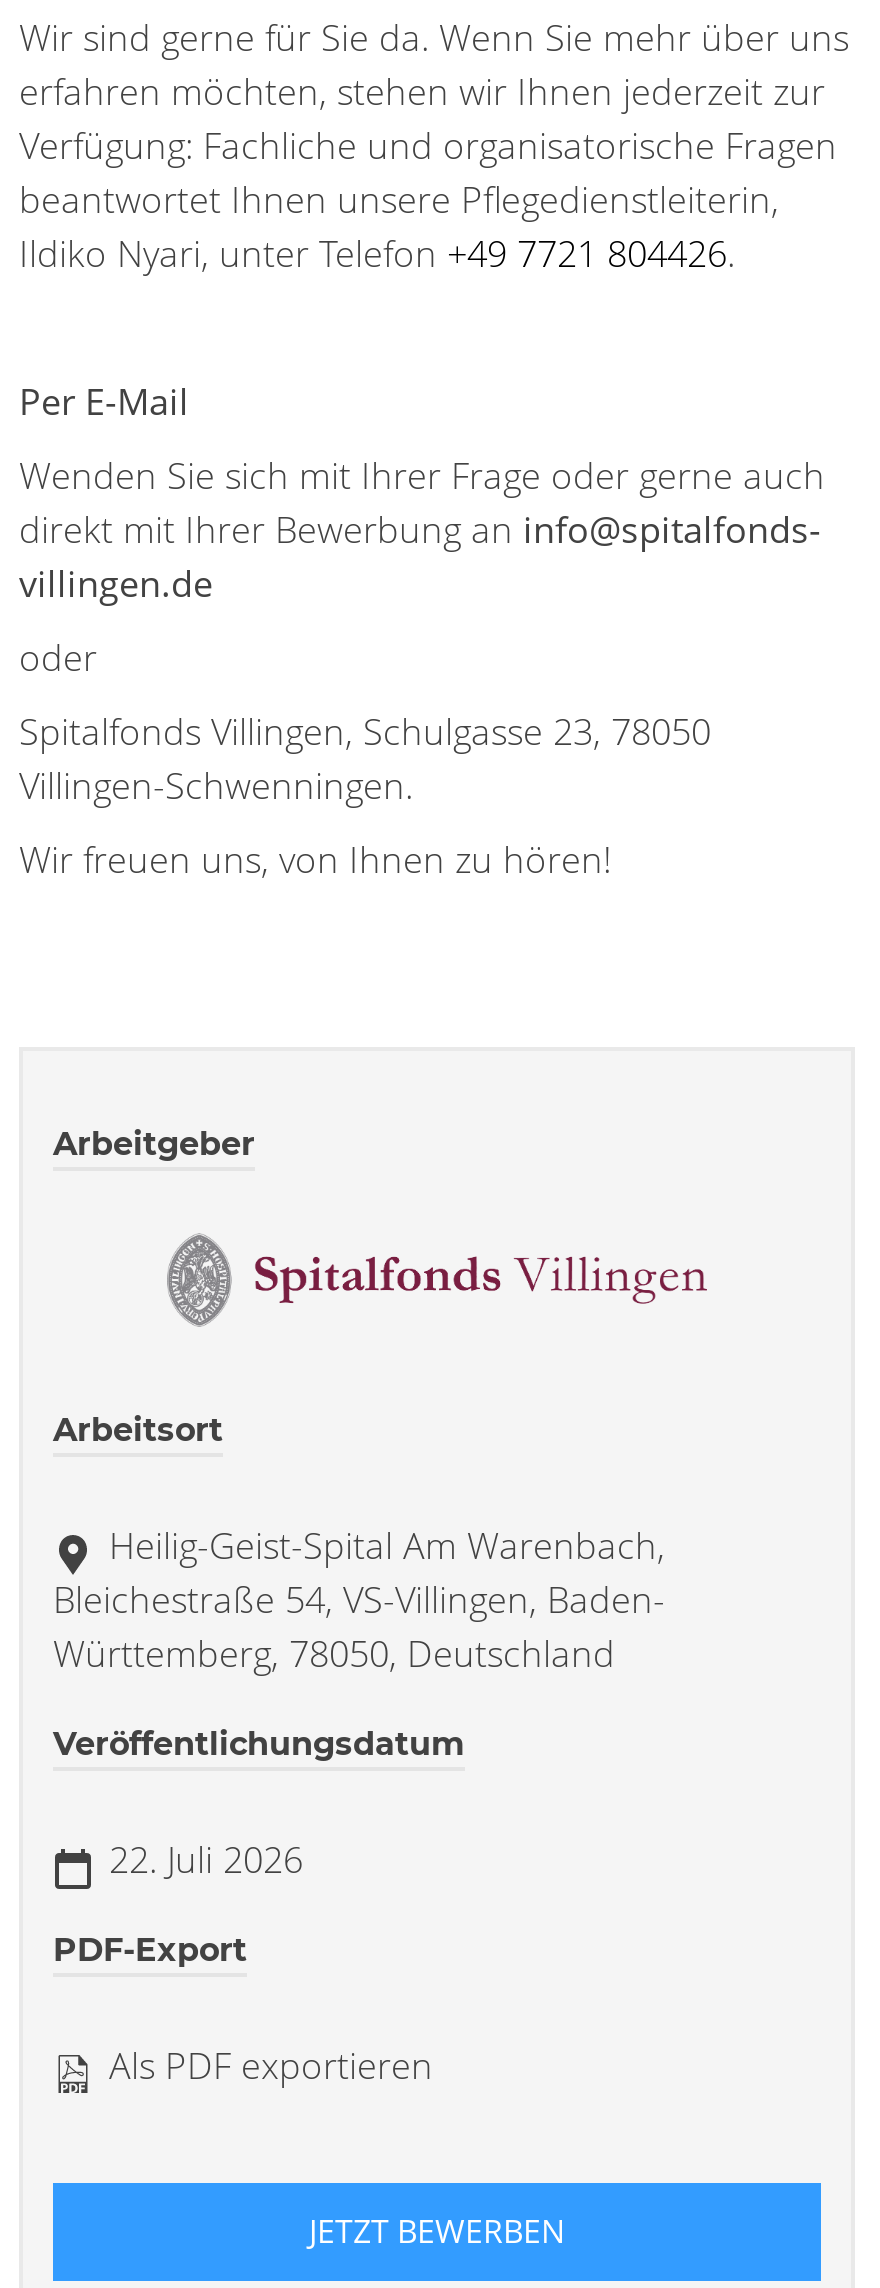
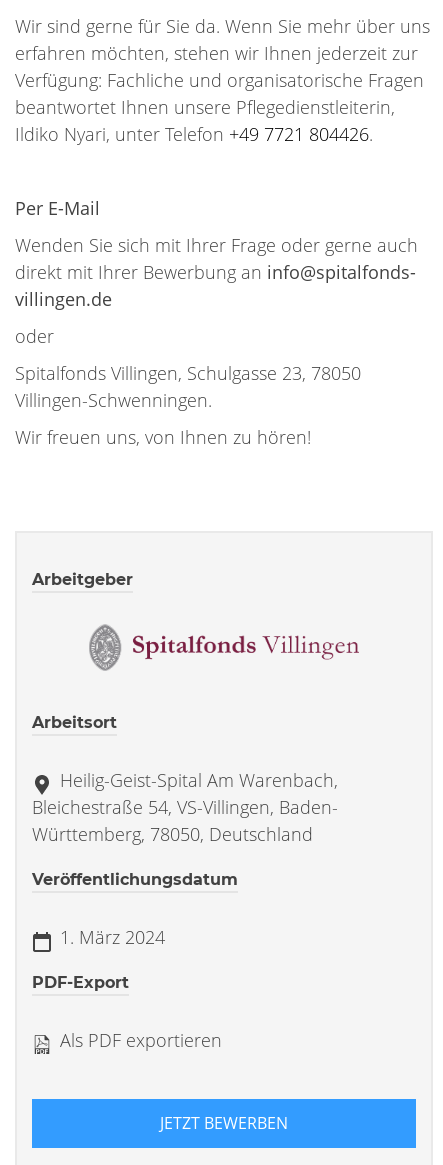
[99,1836,303,1884] 22. Juli 2026 -> [55,925,165,949] 1. März 2024

